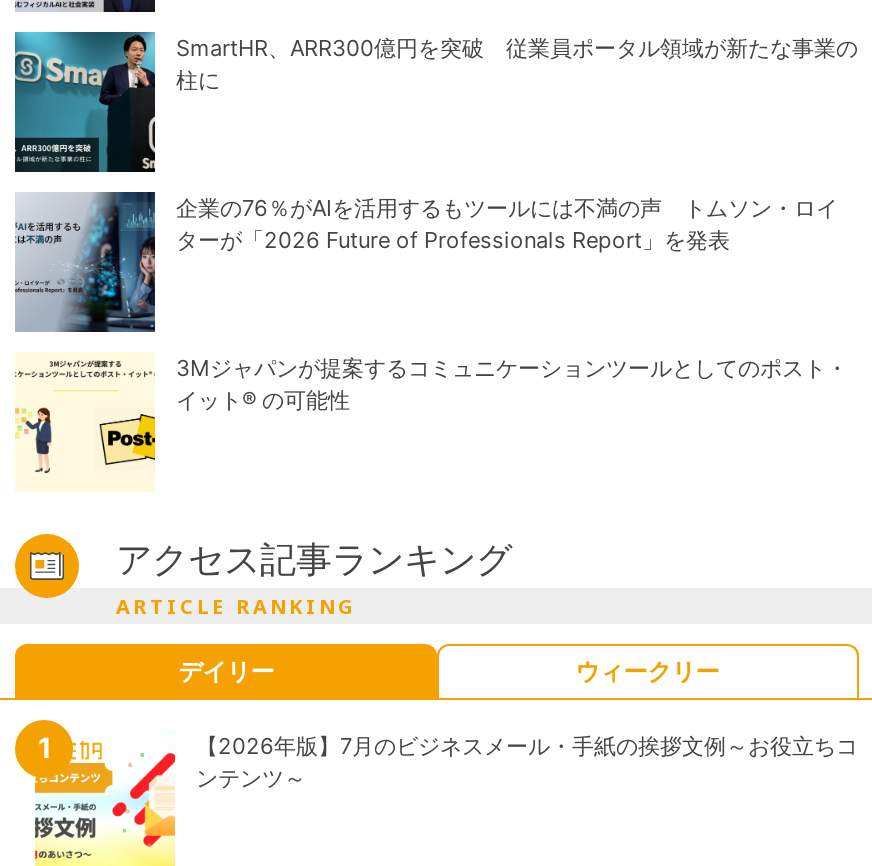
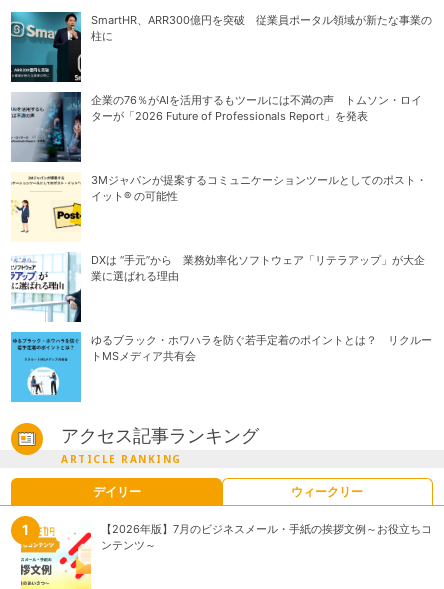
none -> [10,331,432,403] [image] | ゆるブラック・ホワハラを防ぐ若手定着のポイントとは？ リクルー | トMSメディア共有会
none -> [12,252,425,322] [image] | DXは “手元”から 業務効率化ソフトウェア「リテラアップ」が大企 | 業に選ばれる理由

